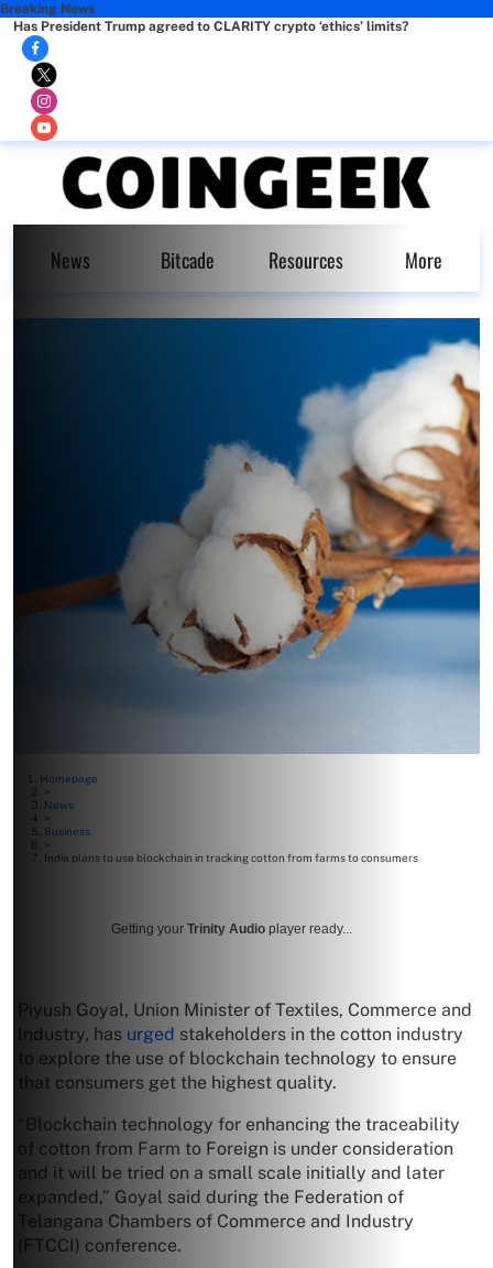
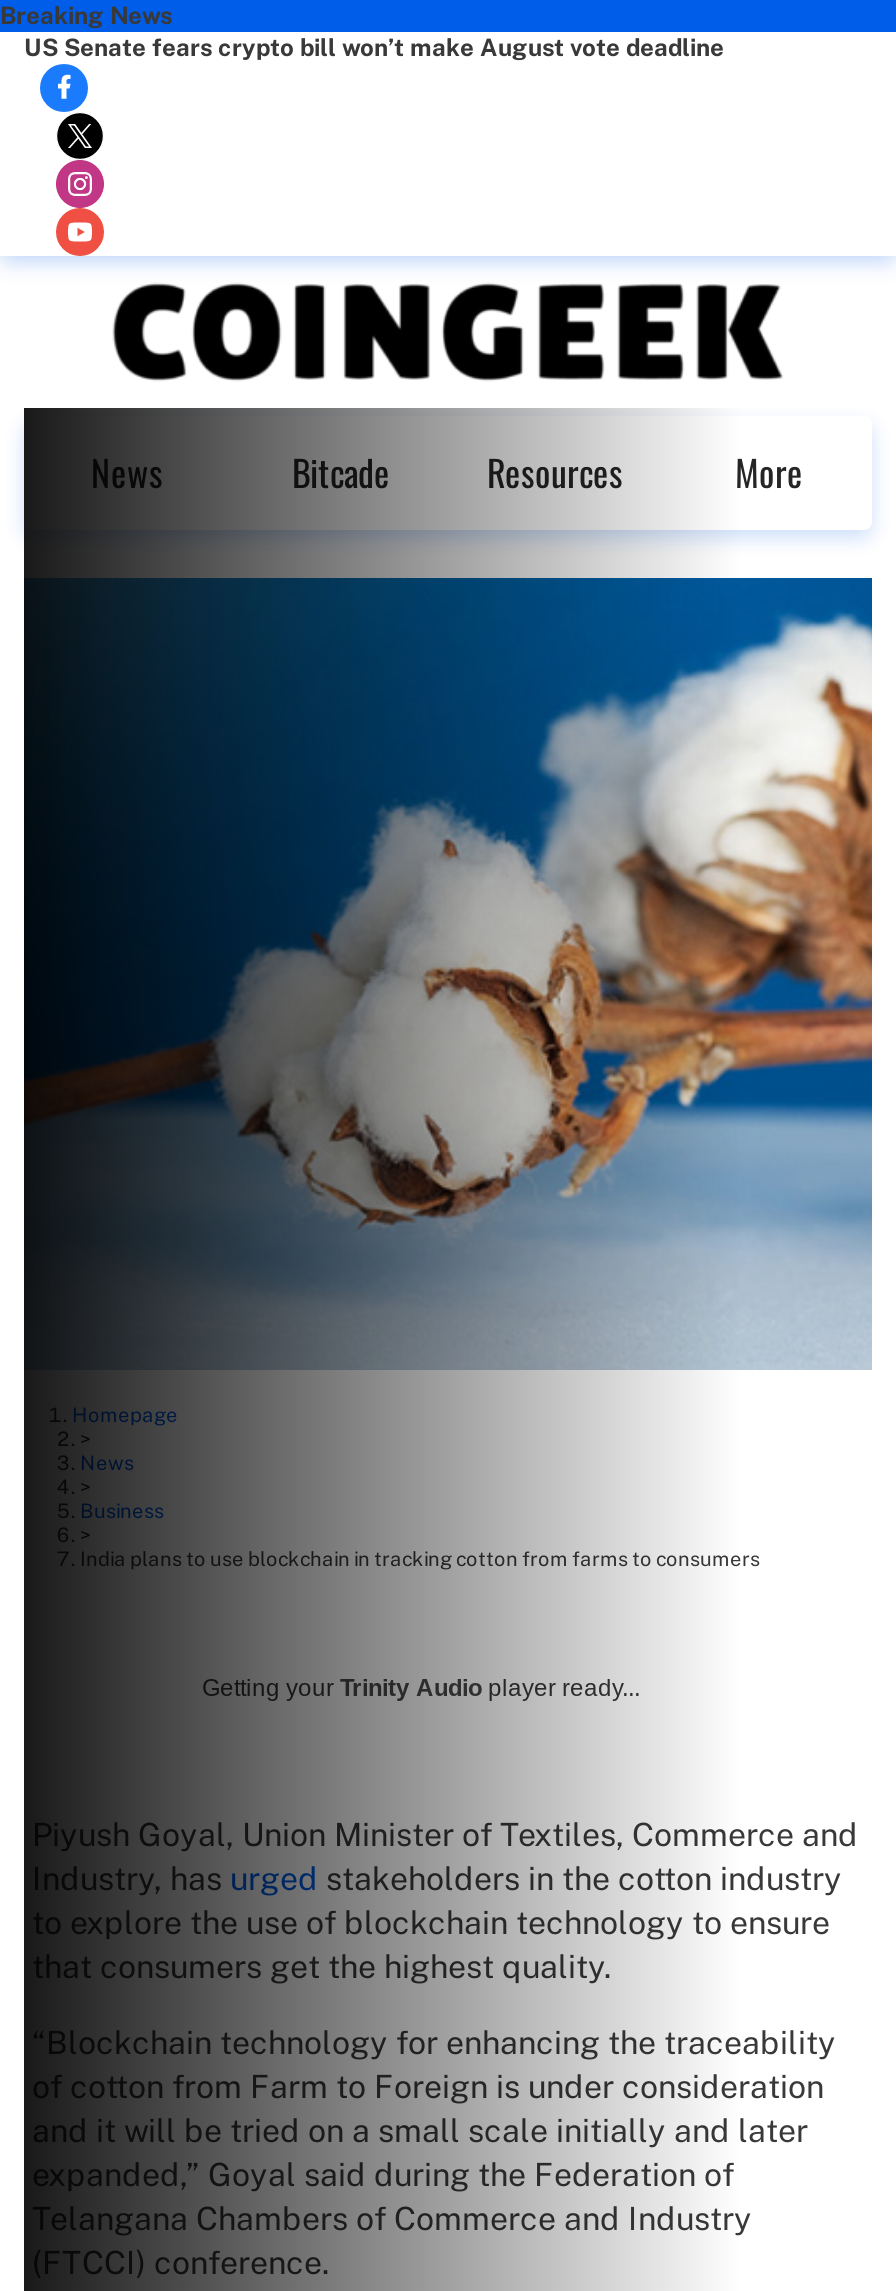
[13,19,408,34] Has President Trump agreed to CLARITY crypto ‘ethics’ limits? -> [24,34,724,62] US Senate fears crypto bill won’t make August vote deadline

